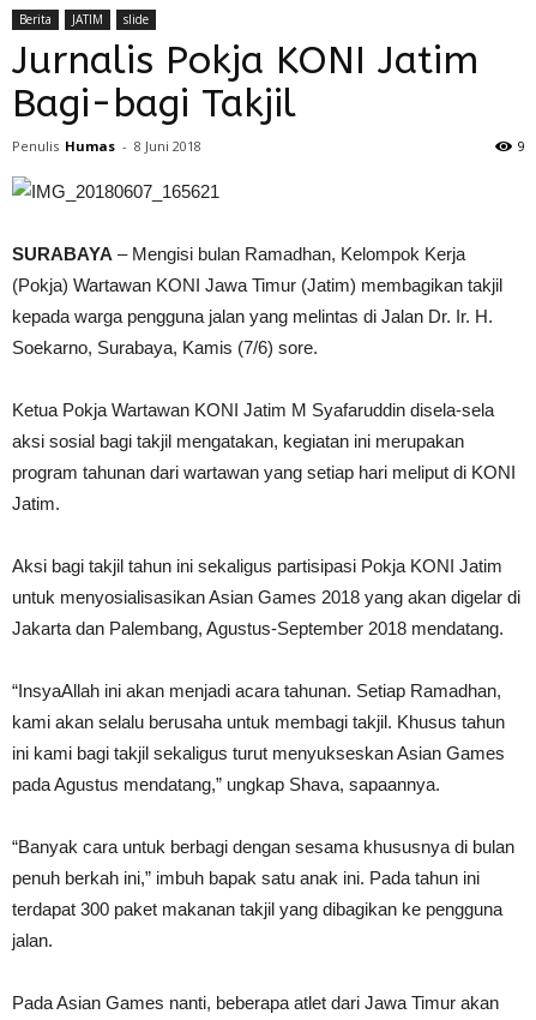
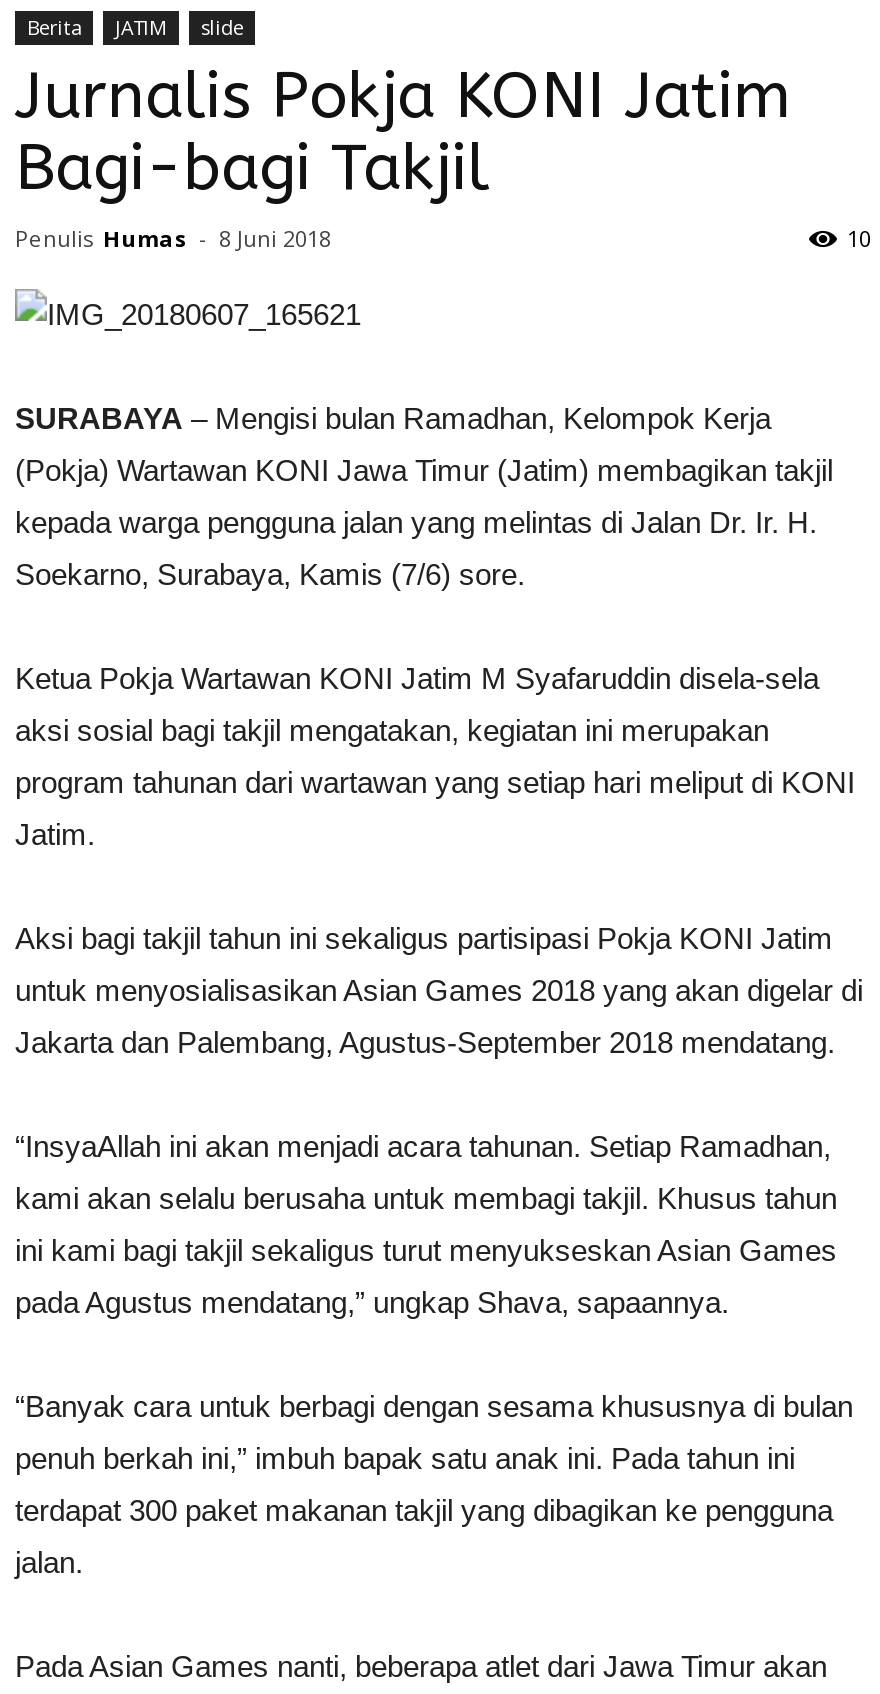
[518,137,525,155] 9 -> [847,223,871,253] 10

